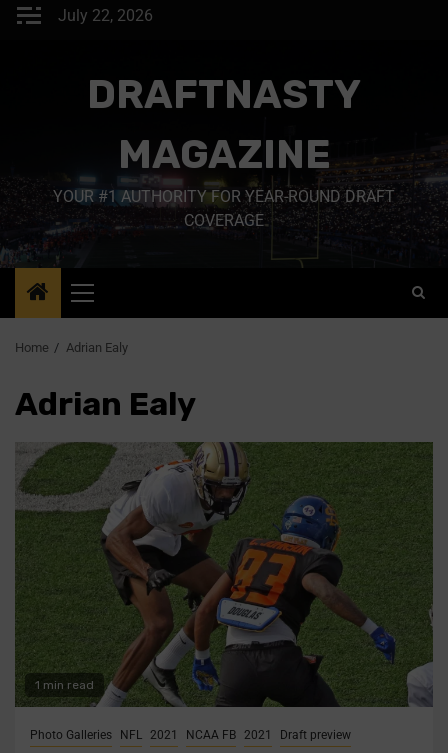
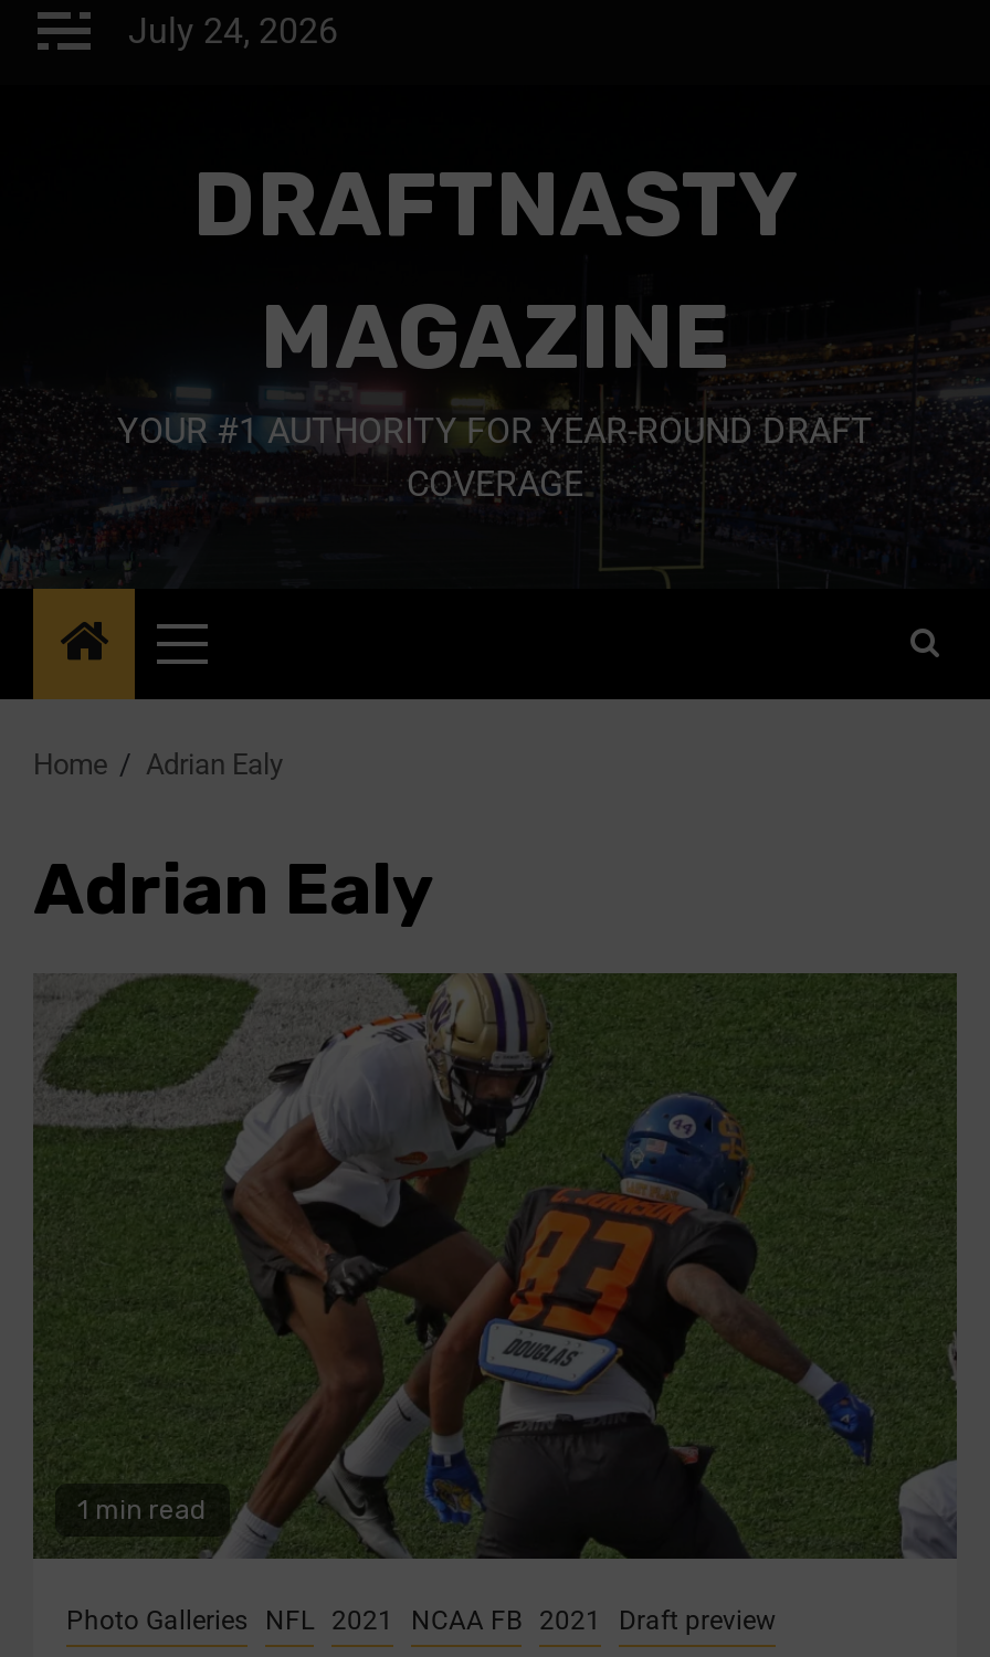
[58,6,153,25] July 22, 2026 -> [128,10,338,52] July 24, 2026

